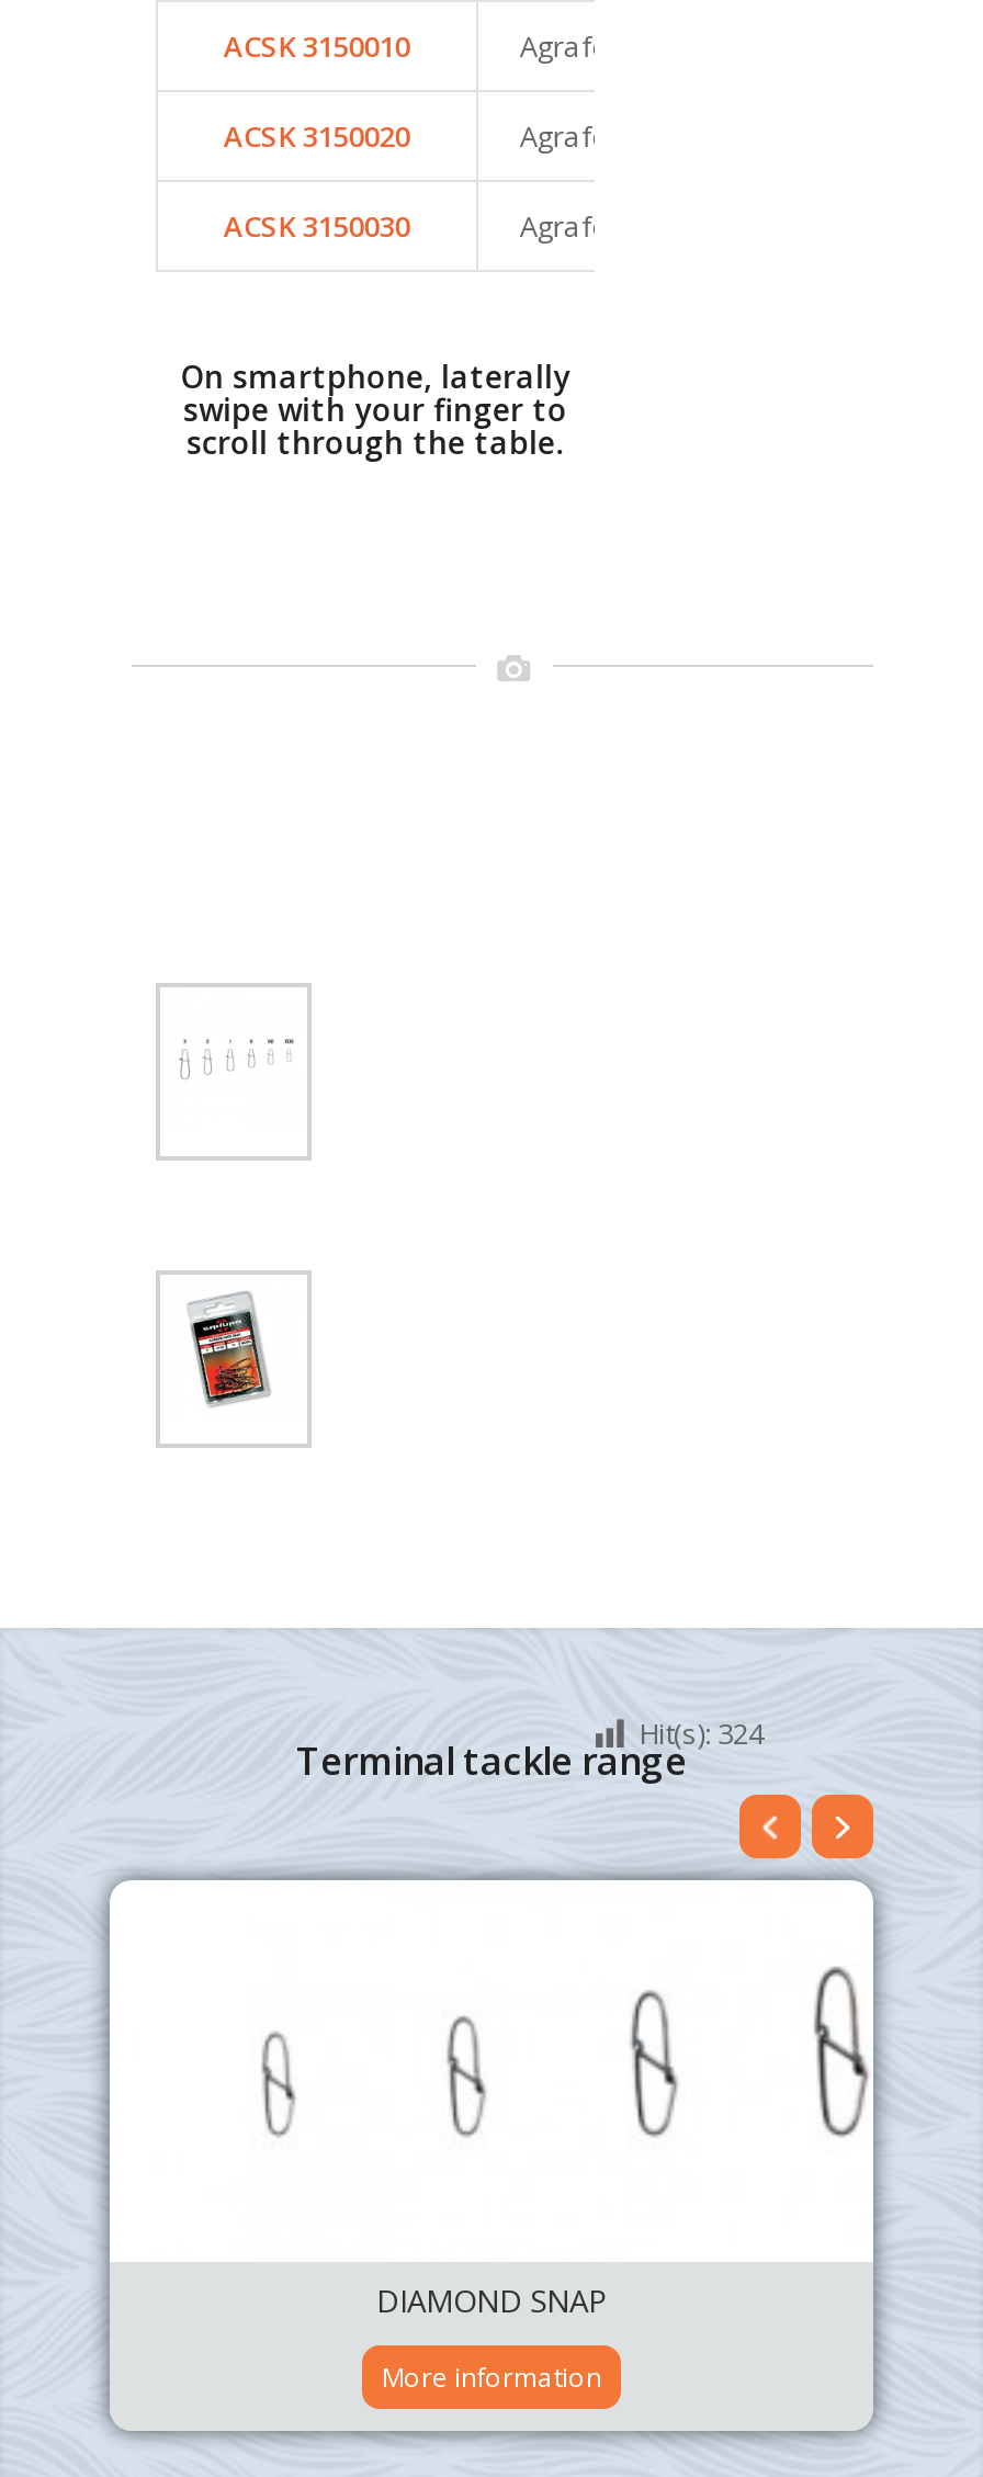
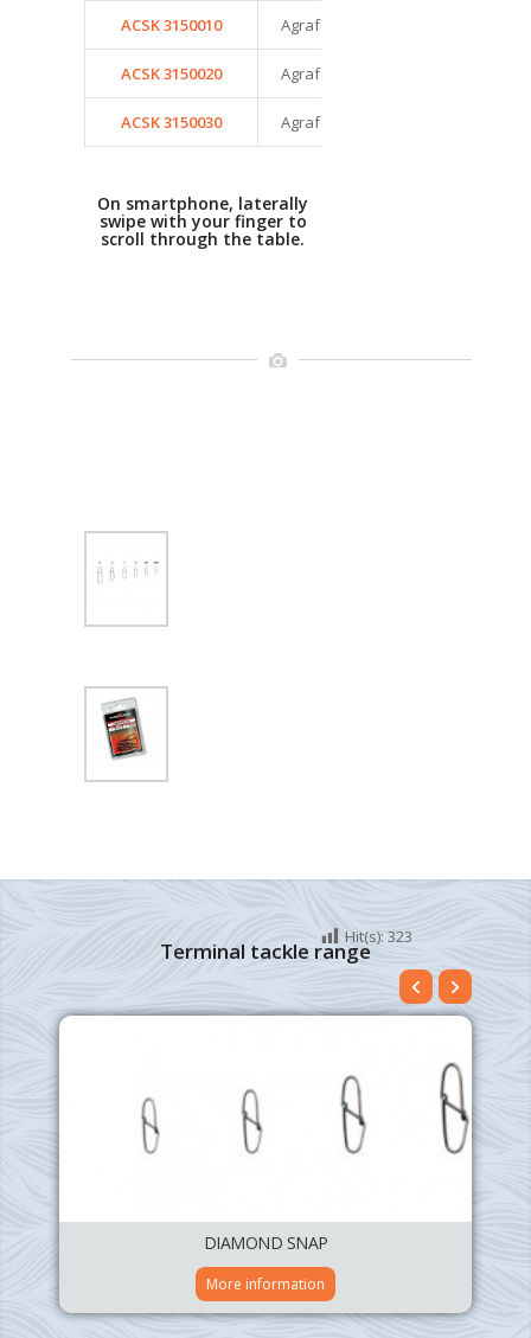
[639,1714,764,1754] Hit(s): 324 -> [345,926,412,947] Hit(s): 323

